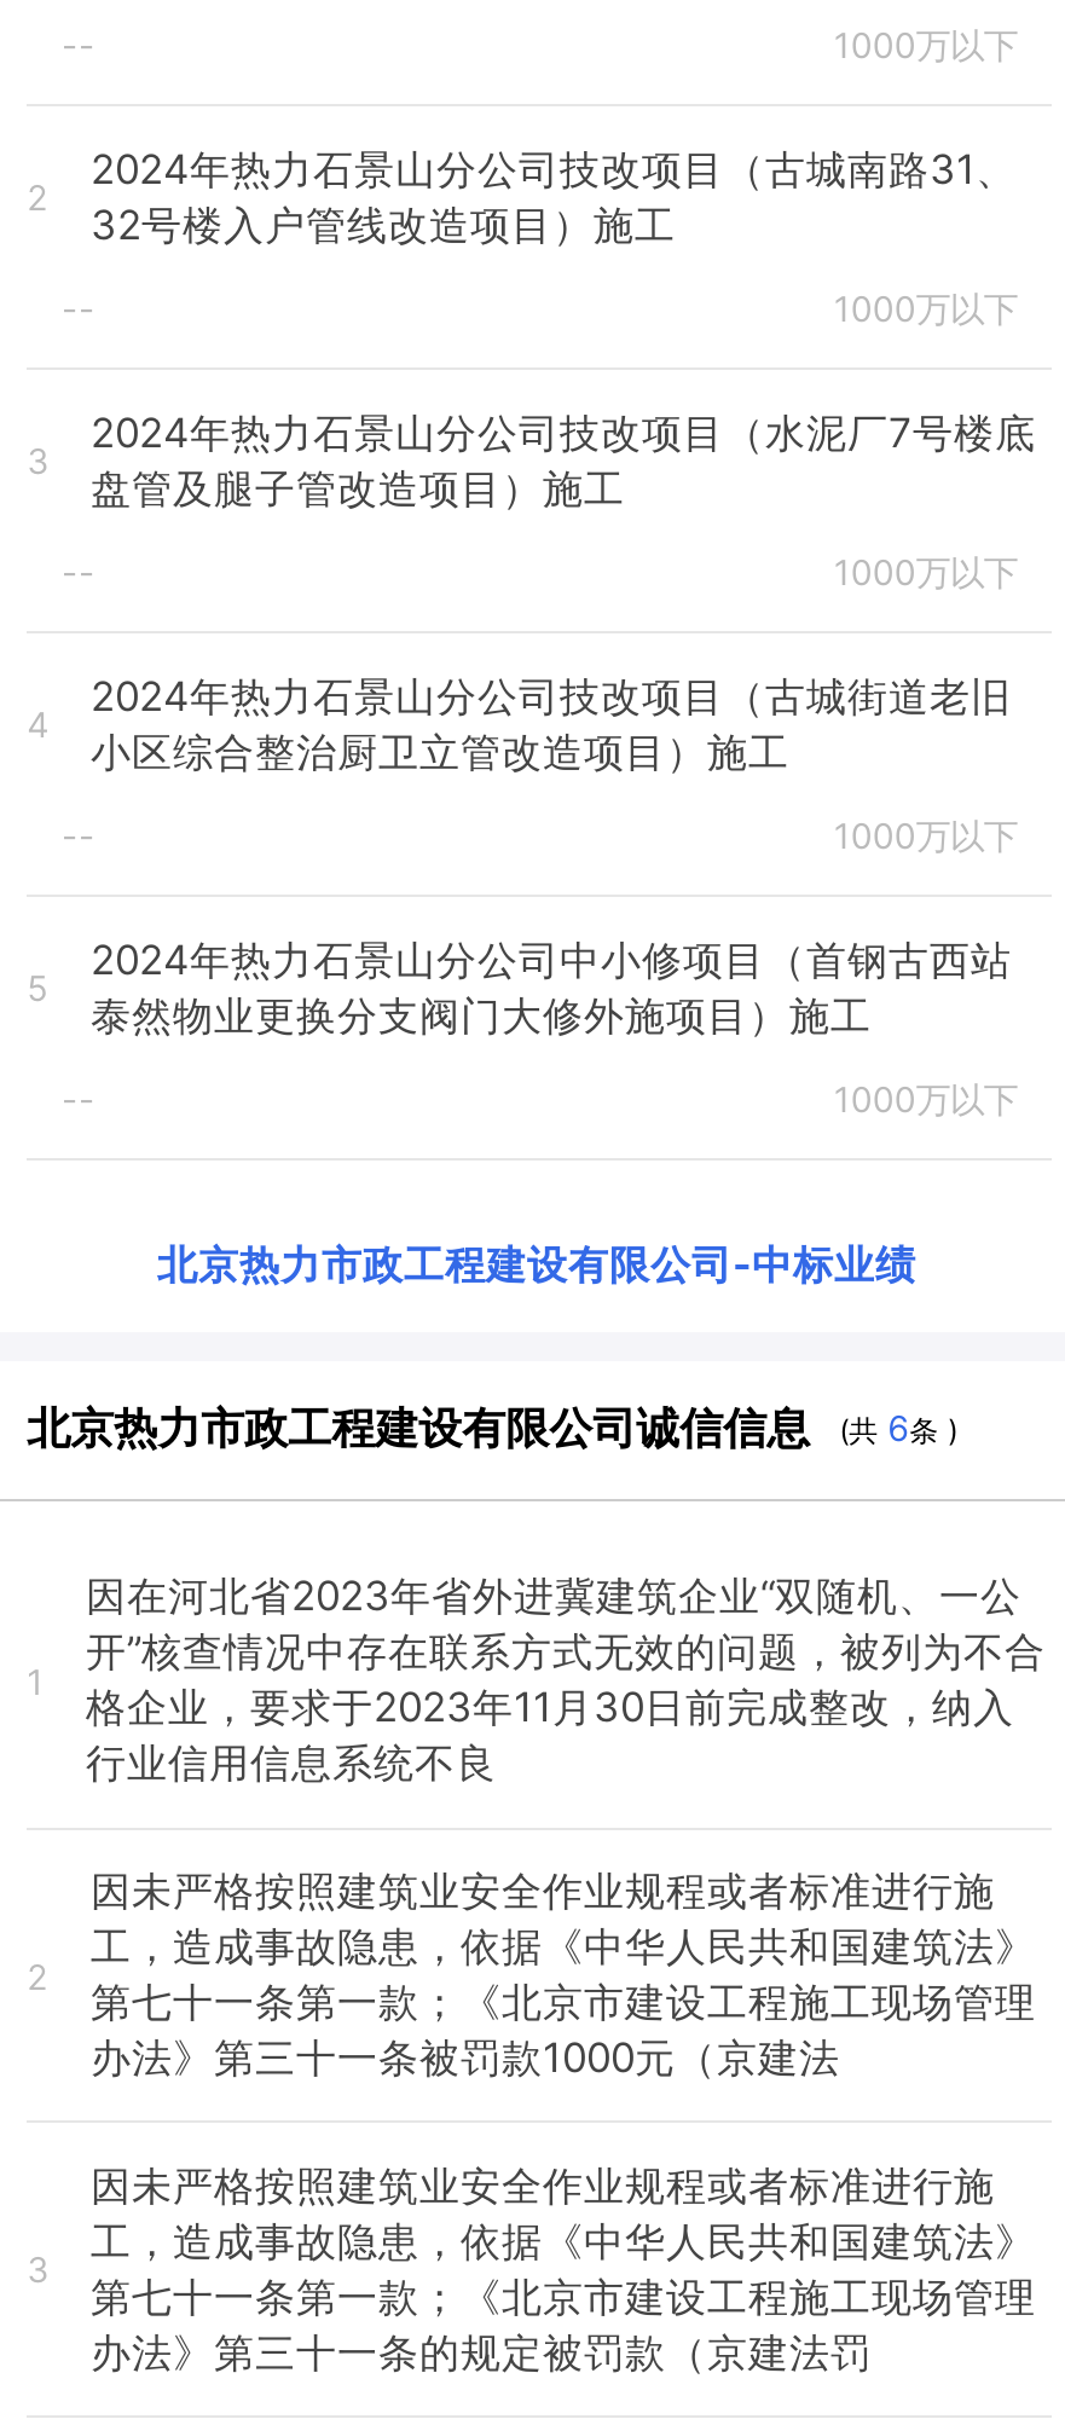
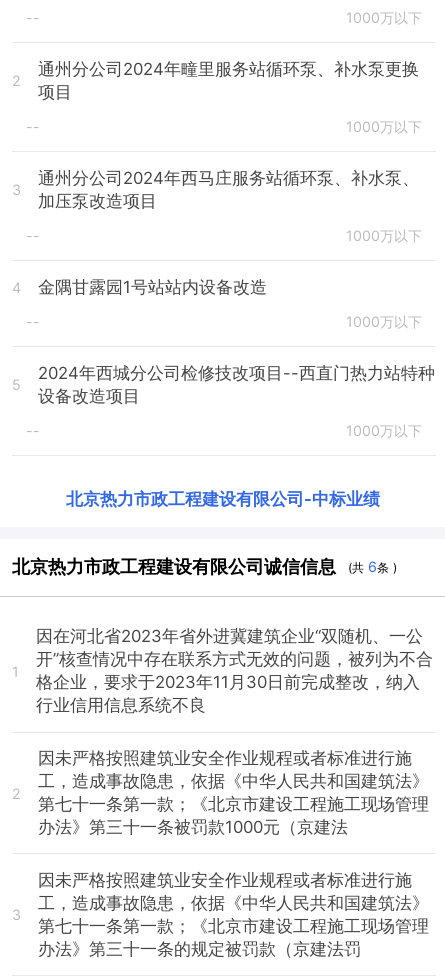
[91,144,1017,248] 2024年热力石景山分公司技改项目（古城南路31、 | 32号楼入户管线改造项目）施工 -> [38,59,419,102] 通州分公司2024年疃里服务站循环泵、补水泵更换 | 项目
[91,408,1036,512] 2024年热力石景山分公司技改项目（水泥厂7号楼底 | 盘管及腿子管改造项目）施工 -> [38,168,419,211] 通州分公司2024年西马庄服务站循环泵、补水泵、 | 加压泵改造项目
[91,671,1012,775] 2024年热力石景山分公司技改项目（古城街道老旧 | 小区综合整治厨卫立管改造项目）施工 -> [38,277,267,297] 金隅甘露园1号站站内设备改造
[91,935,1012,1039] 2024年热力石景山分公司中小修项目（首钢古西站 | 泰然物业更换分支阀门大修外施项目）施工 -> [38,363,435,406] 2024年西城分公司检修技改项目--西直门热力站特种 | 设备改造项目

